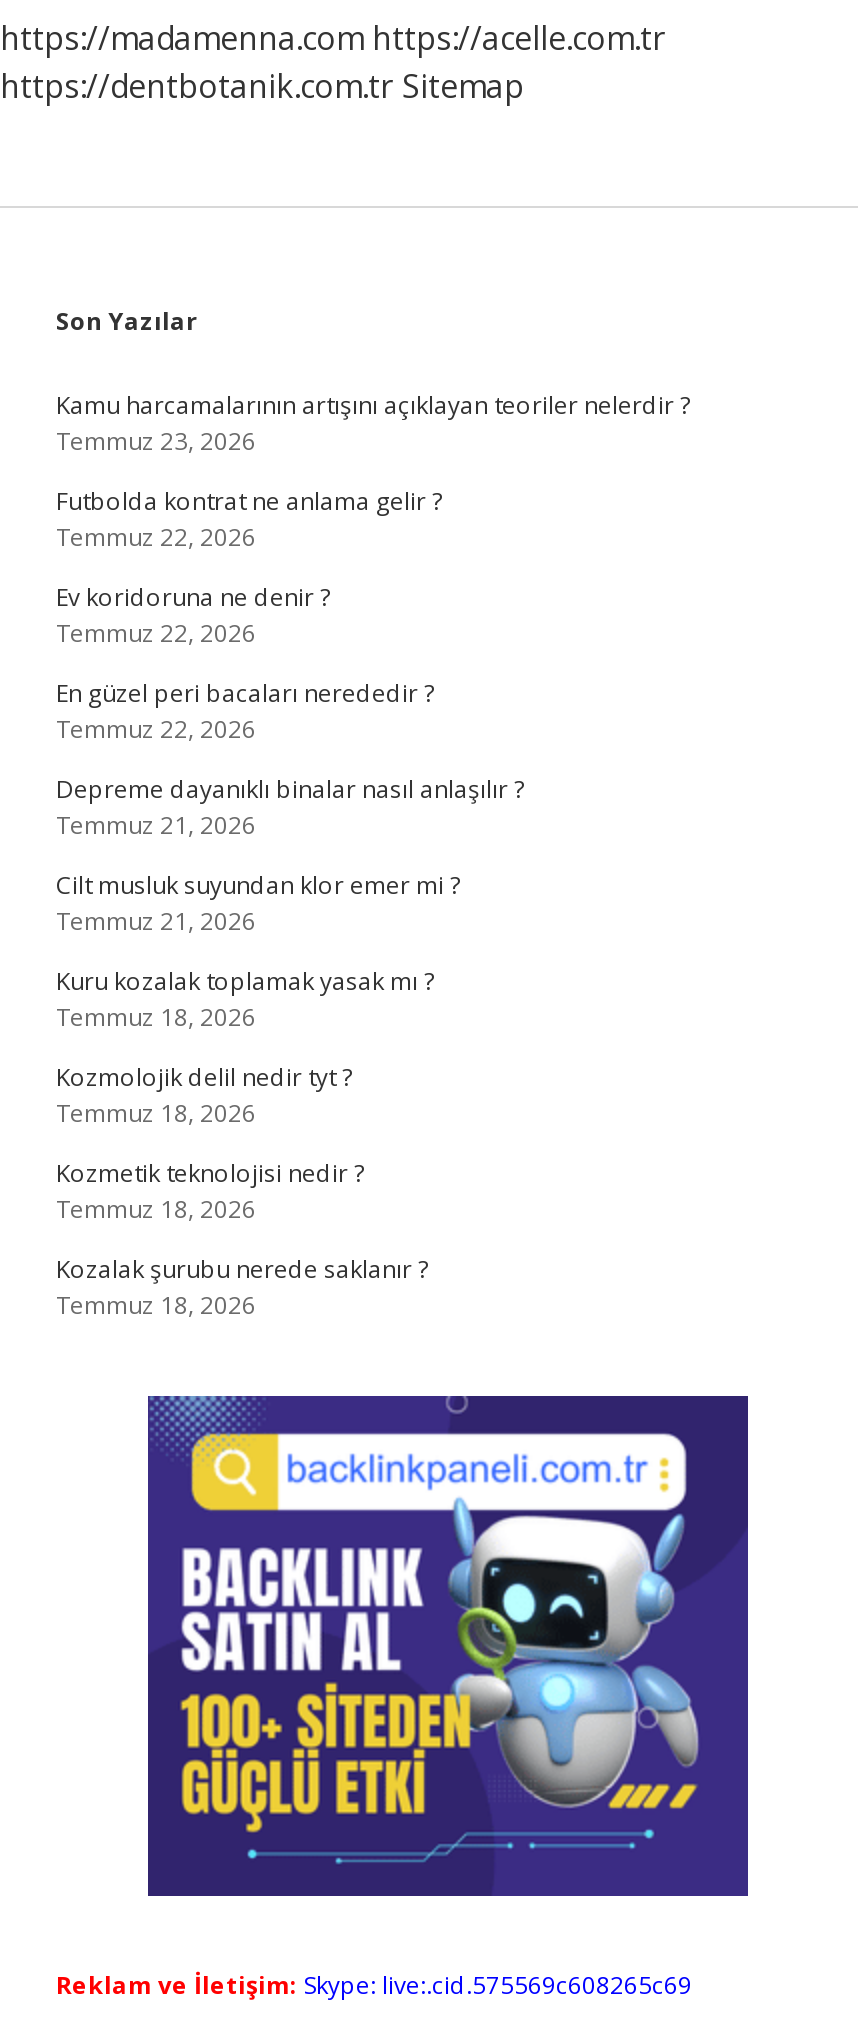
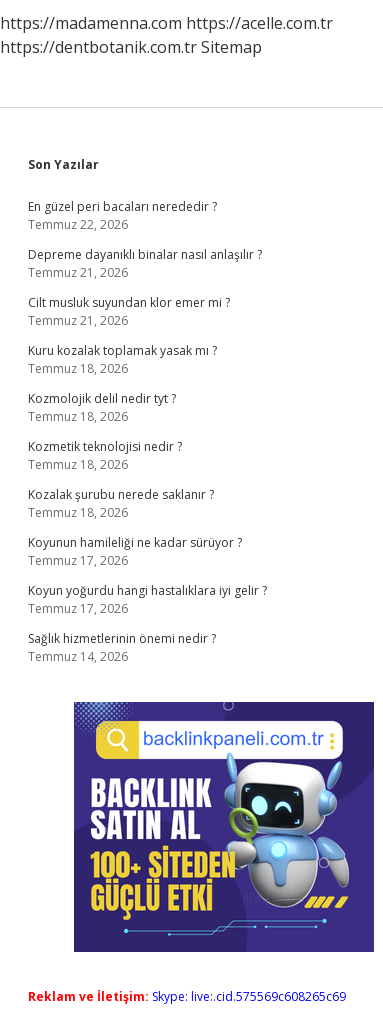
[56,388,690,650] Kamu harcamalarının artışını açıklayan teoriler nelerdir ? | Temmuz 23, 2026 | Futbolda kontrat ne anlama gelir ? | Temmuz 22, 2026 | Ev koridoruna ne denir ? | Temmuz 22, 2026 -> none
moved [56,676,524,1322] -> [28,198,262,521]: En güzel peri bacaları nerededir ? | Temmuz 22, 2026 | Depreme dayanıklı binalar nasıl anlaşılır ? | ... | Kozalak şurubu nerede saklanır ? | Temmuz 18, 2026
none -> [28,534,267,665] Koyunun hamileliği ne kadar sürüyor ? | Temmuz 17, 2026 | Koyun yoğurdu hangi hastalıklara iyi gelir ? | Temmuz 17, 2026 | Sağlık hizmetlerinin önemi nedir ? | Temmuz 14, 2026

